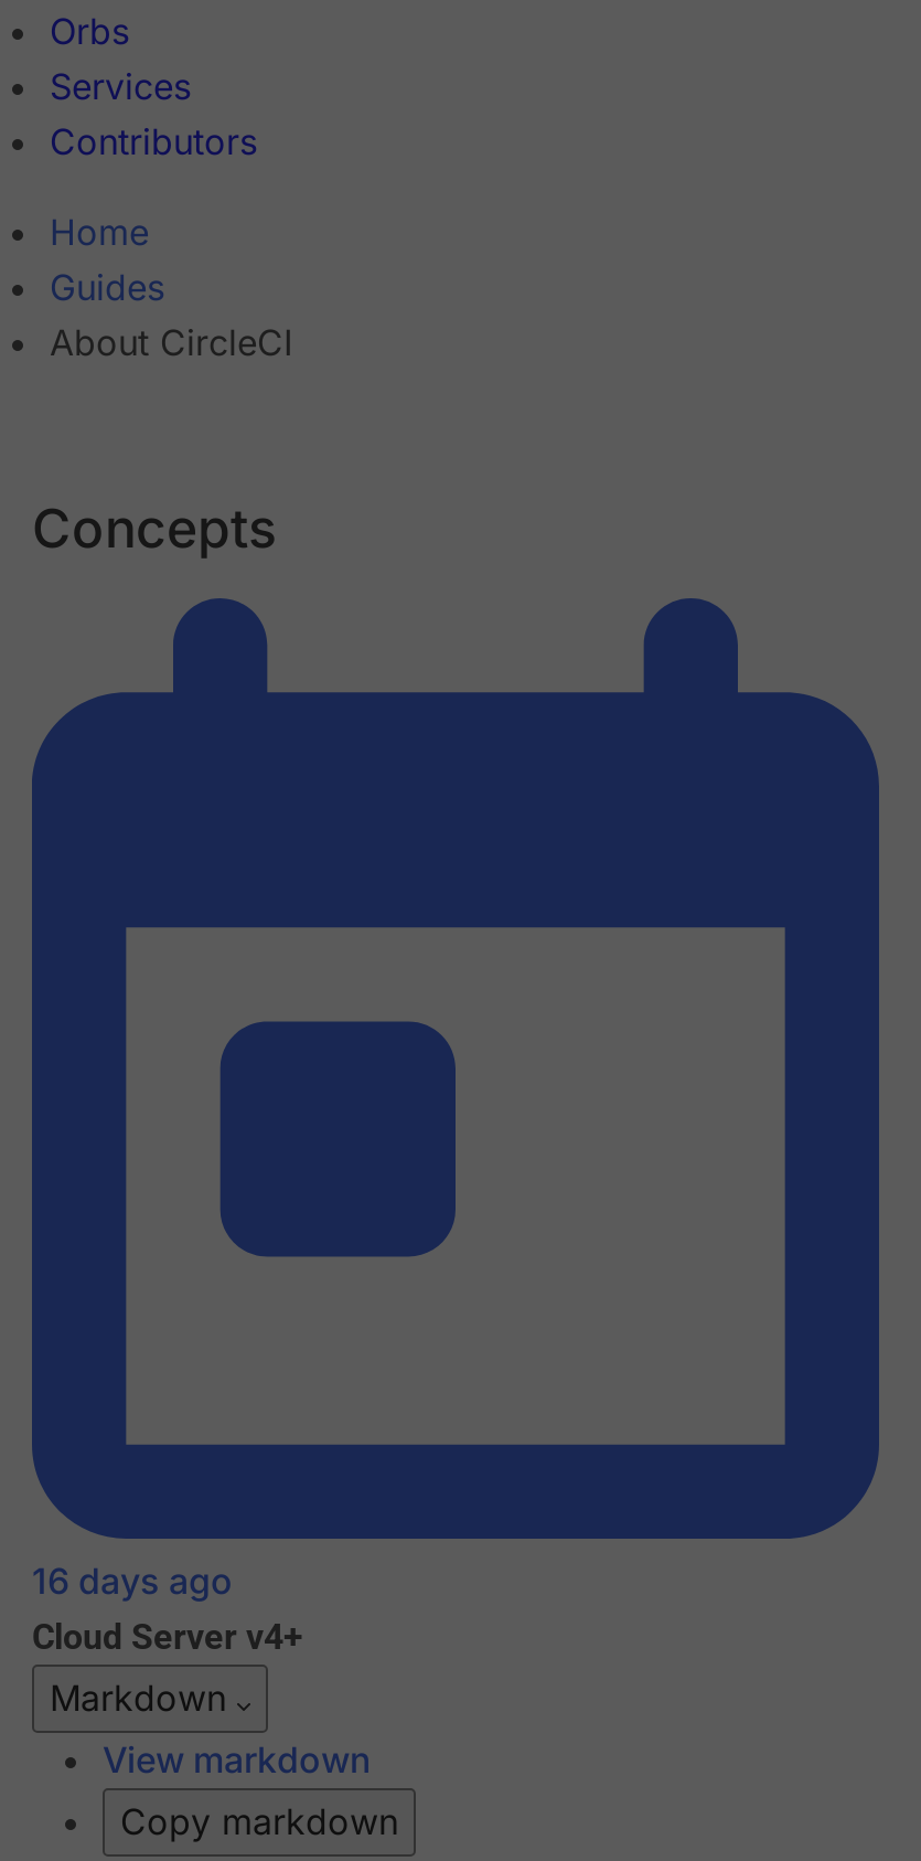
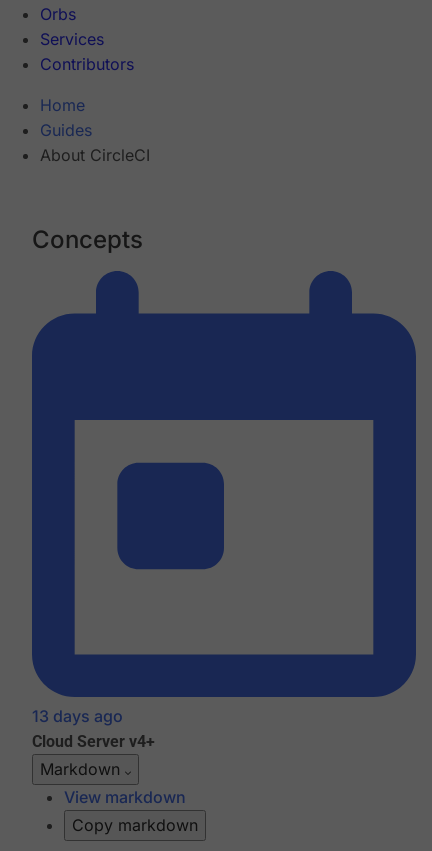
[32,1560,233,1604] 16 days ago -> [32,706,123,726] 13 days ago

